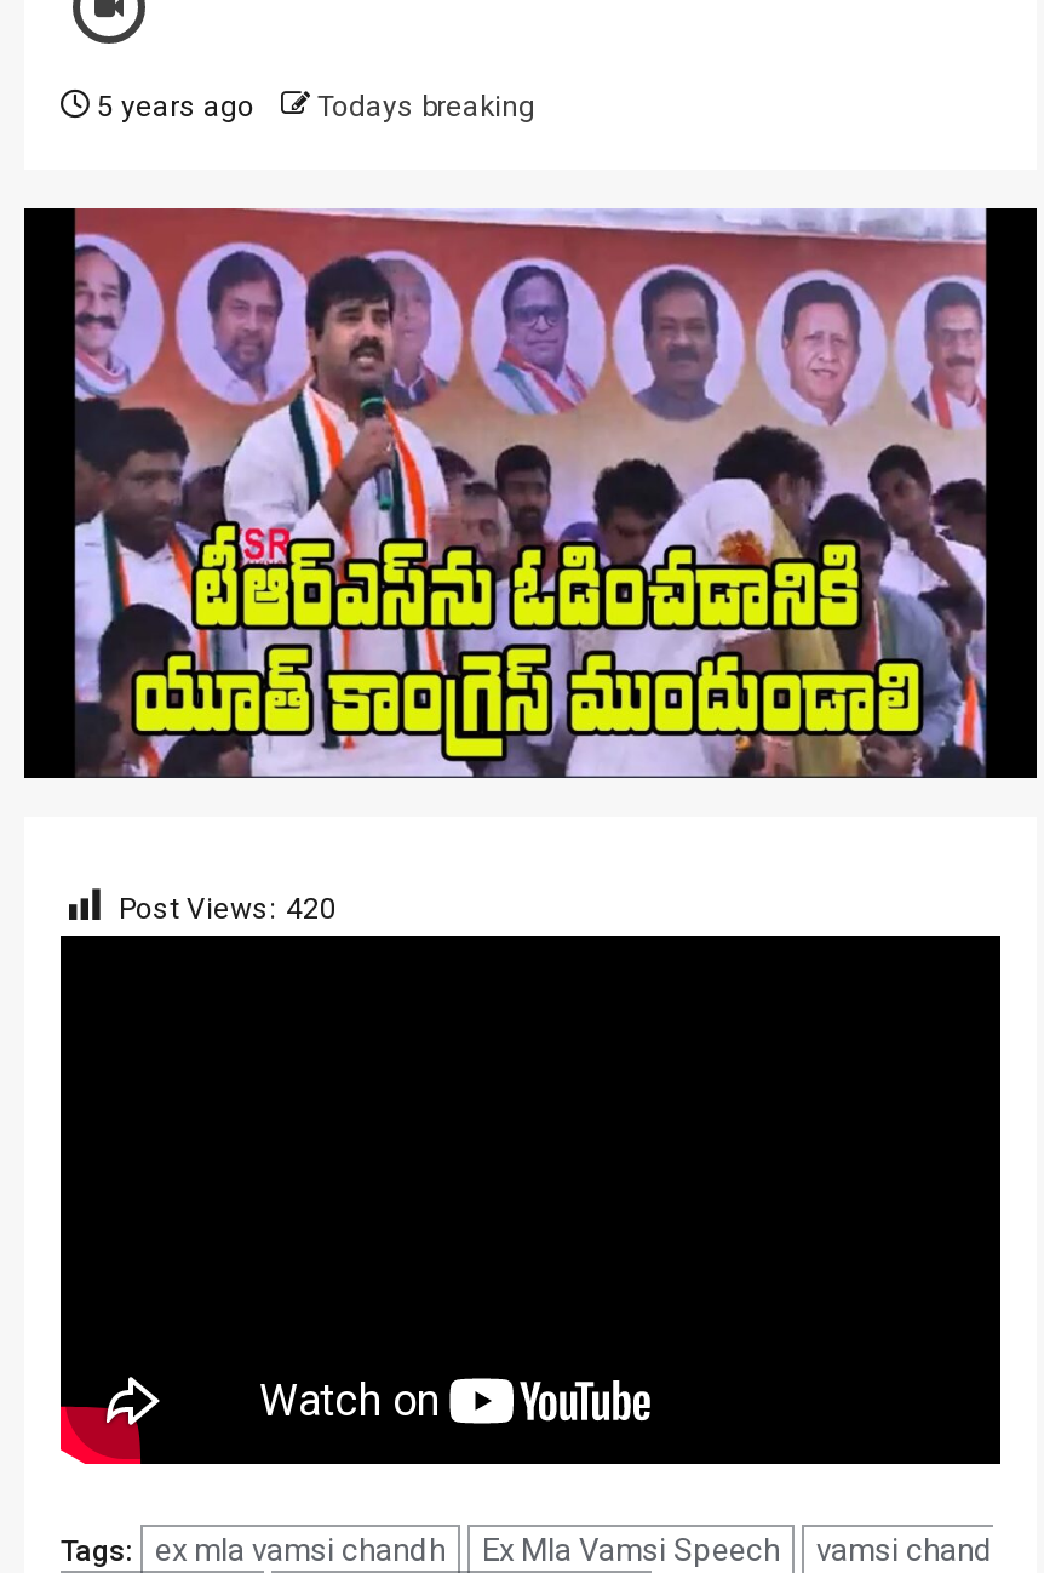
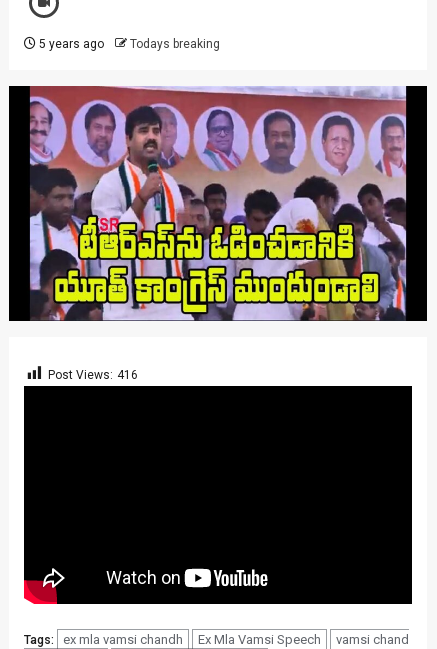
[119,892,337,926] Post Views: 420 -> [48,368,138,382] Post Views: 416

